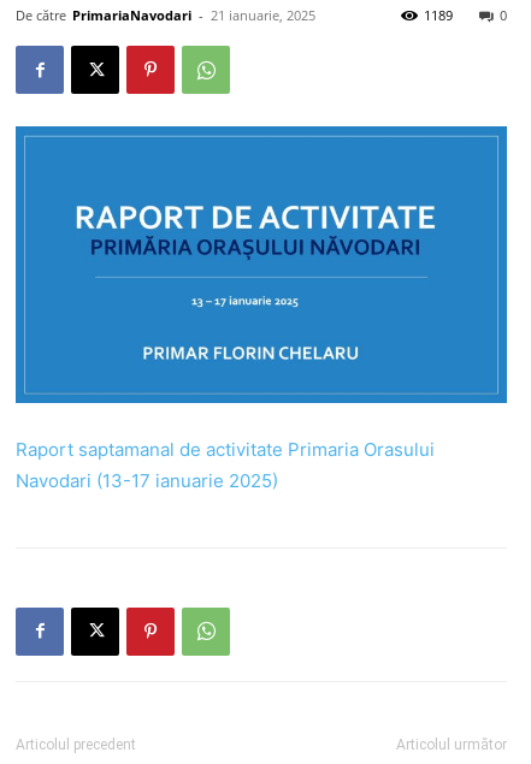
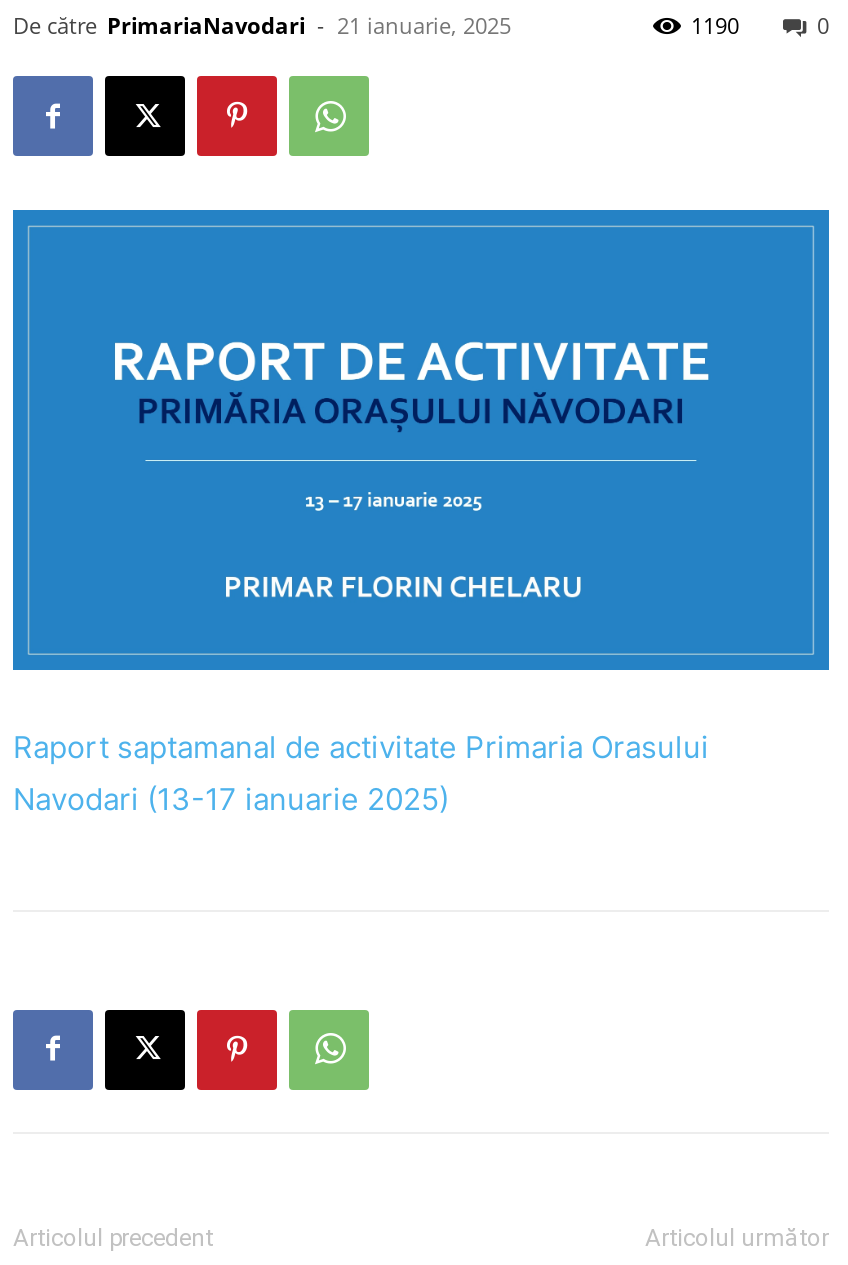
[424,6,453,24] 1189 -> [691,10,739,40] 1190

